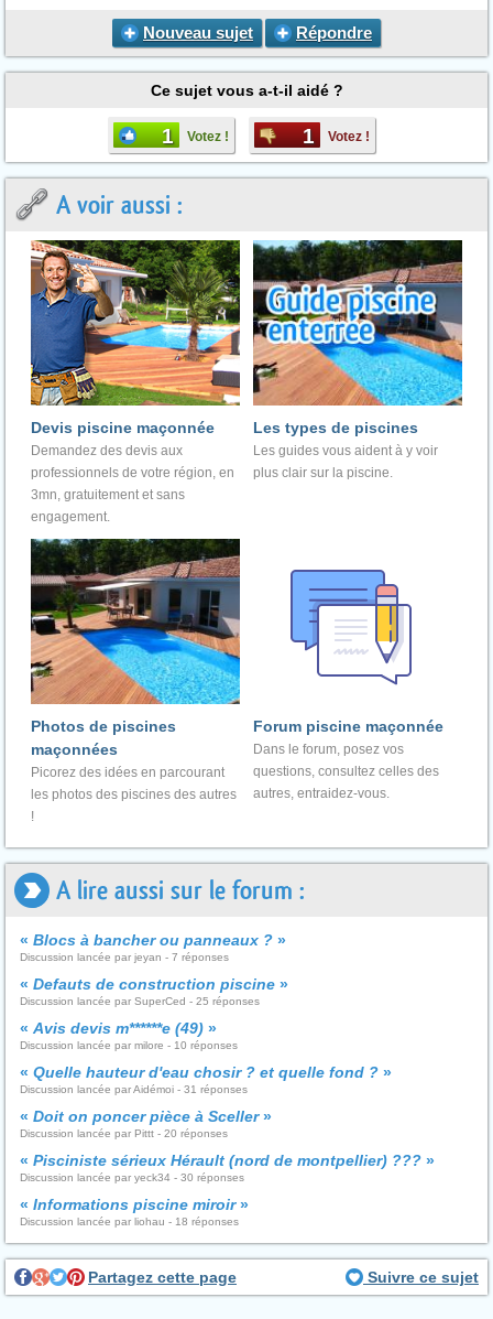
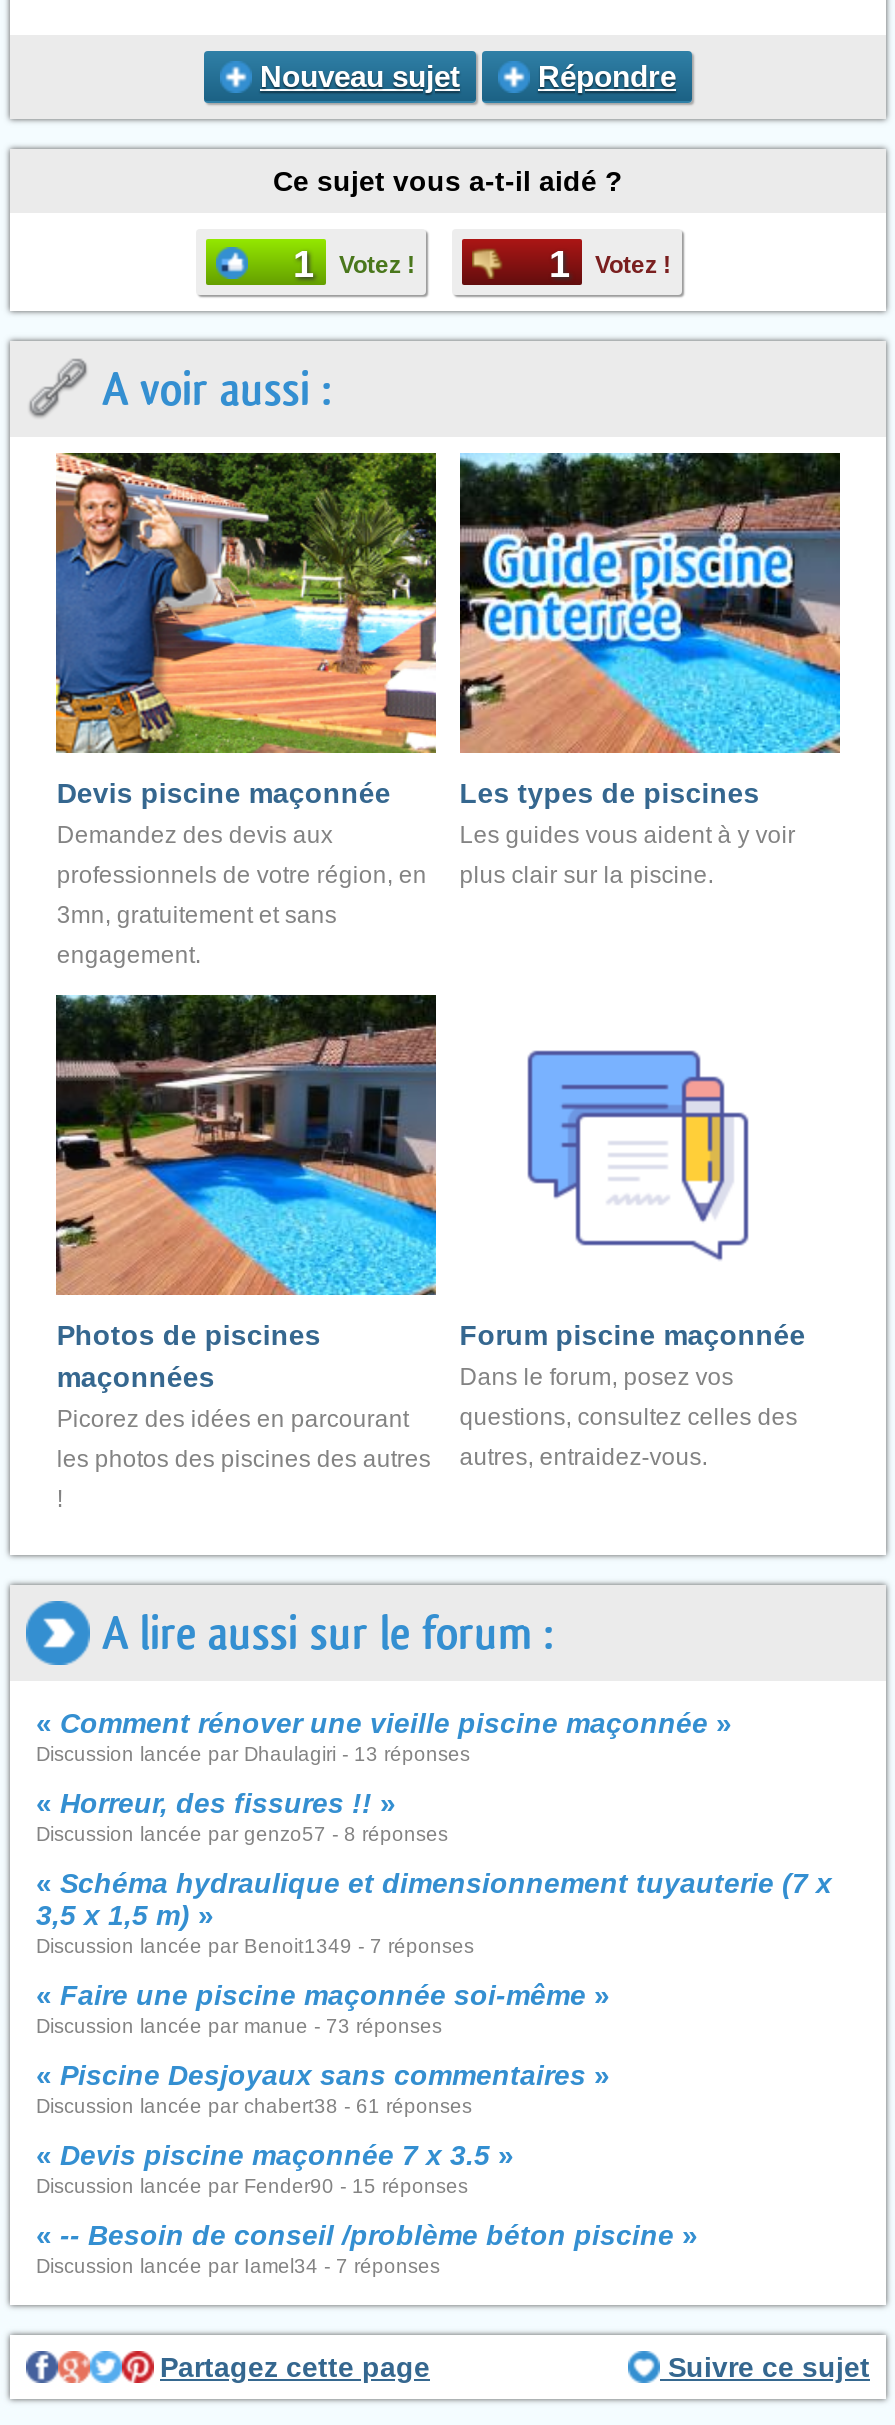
[20,931,286,963] «Blocs à bancher ou panneaux ?» | Discussion lancée par jeyan - 7 réponses -> [36,1707,732,1765] «Comment rénover une vieille piscine maçonnée» | Discussion lancée par Dhaulagiri - 13 réponses
[20,975,288,1007] «Defauts de construction piscine» | Discussion lancée par SuperCed - 25 réponses -> [36,1787,448,1845] «Horreur, des fissures !!» | Discussion lancée par genzo57 - 8 réponses
[20,1019,238,1051] «Avis devis m******e (49)» | Discussion lancée par milore - 10 réponses -> [36,1867,832,1957] «Schéma hydraulique et dimensionnement tuyauterie (7 x | 3,5 x 1,5 m)» | Discussion lancée par Benoit1349 - 7 réponses
[20,1063,392,1095] «Quelle hauteur d'eau chosir ? et quelle fond ?» | Discussion lancée par Aidémoi - 31 réponses -> [36,1979,610,2037] «Faire une piscine maçonnée soi-même» | Discussion lancée par manue - 73 réponses
[20,1107,272,1139] «Doit on poncer pièce à Sceller» | Discussion lancée par Pittt - 20 réponses -> [36,2059,610,2117] «Piscine Desjoyaux sans commentaires» | Discussion lancée par chabert38 - 61 réponses
[20,1152,435,1183] «Pisciniste sérieux Hérault (nord de montpellier) ???» | Discussion lancée par yeck34 - 30 réponses -> [36,2139,514,2197] «Devis piscine maçonnée 7 x 3.5» | Discussion lancée par Fender90 - 15 réponses
[20,1196,249,1228] «Informations piscine miroir» | Discussion lancée par liohau - 18 réponses -> [36,2219,698,2277] «-- Besoin de conseil /problème béton piscine» | Discussion lancée par Iamel34 - 7 réponses

